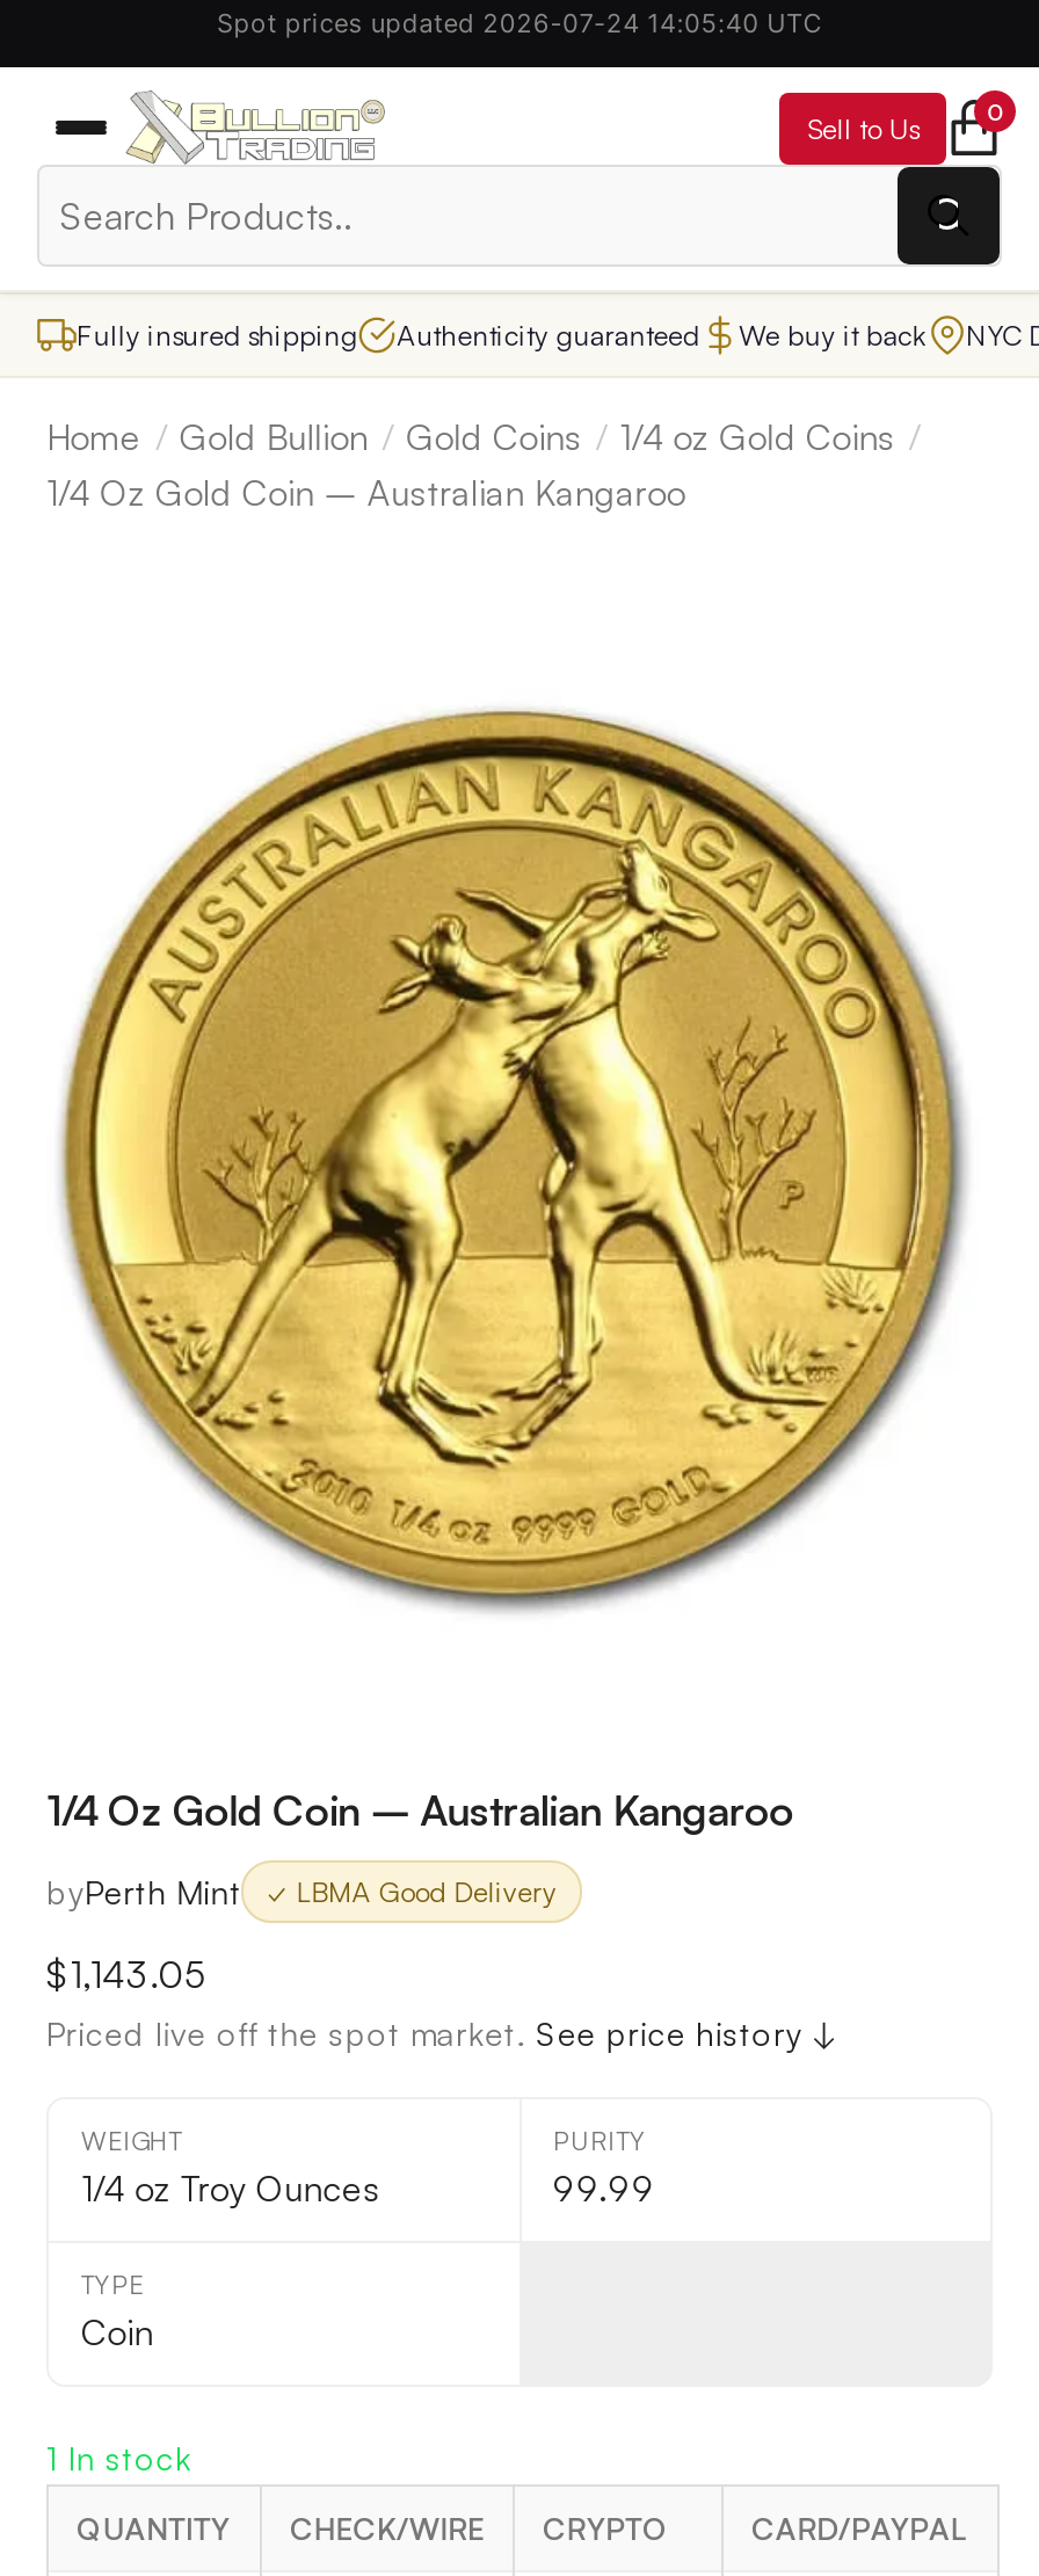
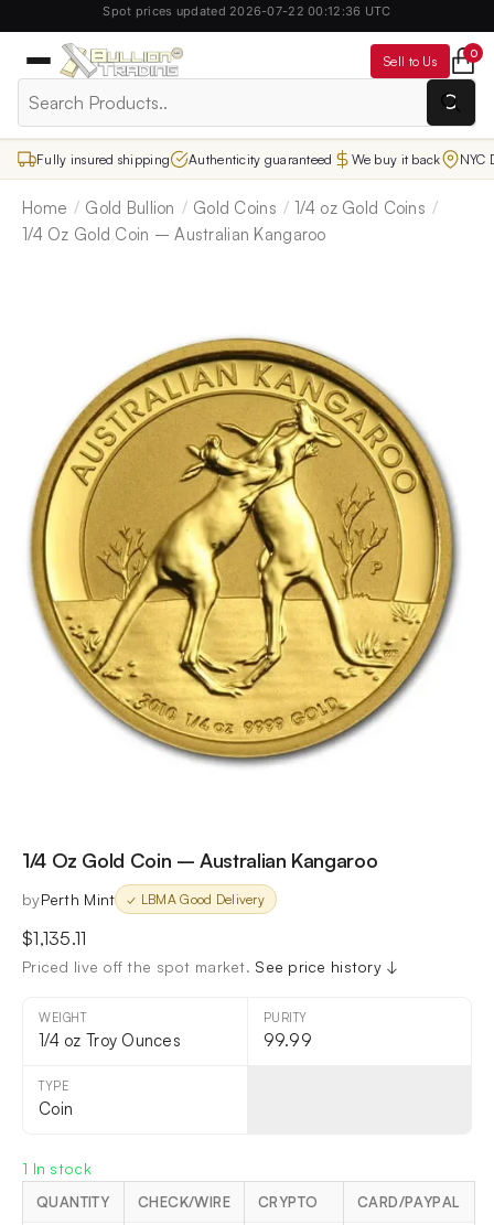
[217,7,822,39] Spot prices updated 2026-07-24 14:05:40 UTC -> [103,3,391,19] Spot prices updated 2026-07-22 00:12:36 UTC
[46,1952,208,1998] $1,143.05 -> [22,928,87,950] $1,135.11

